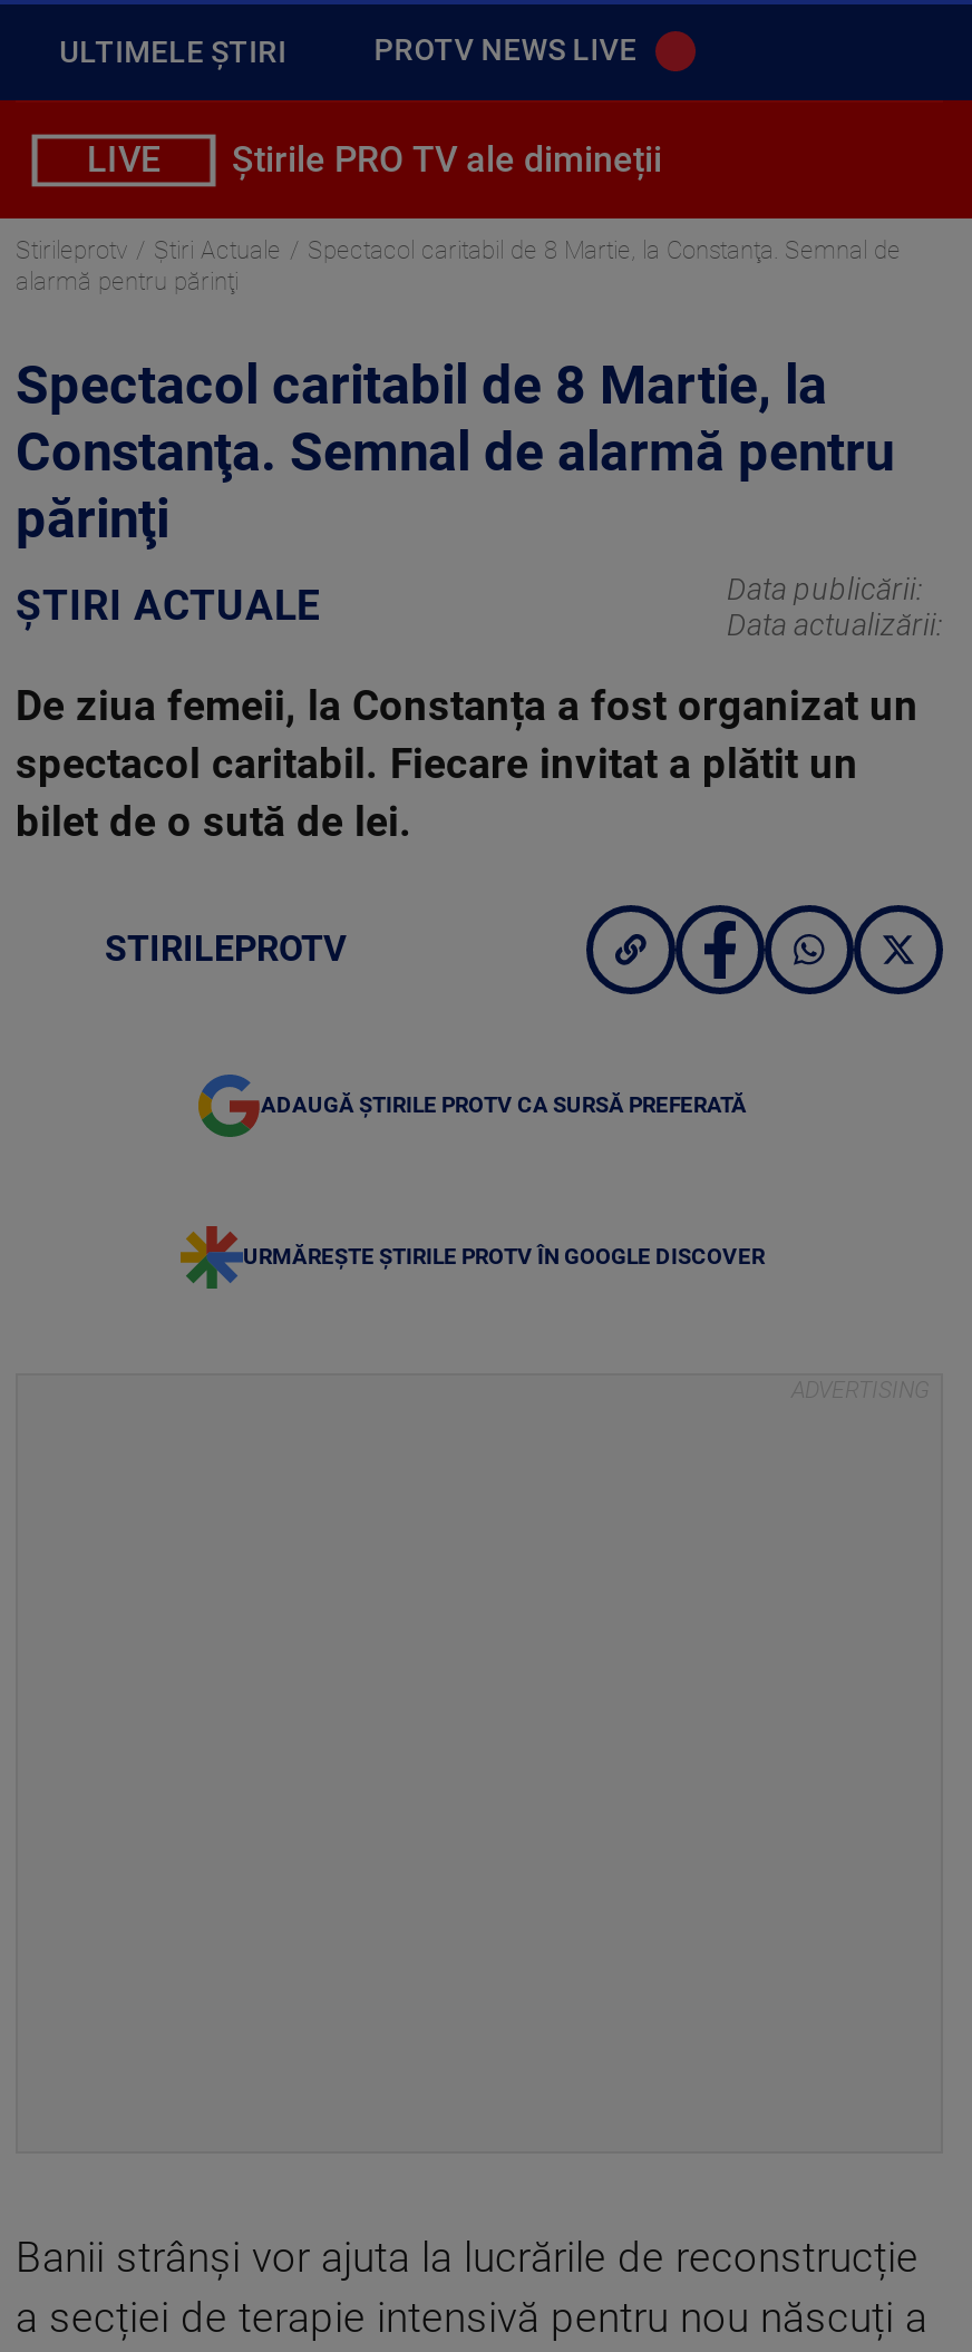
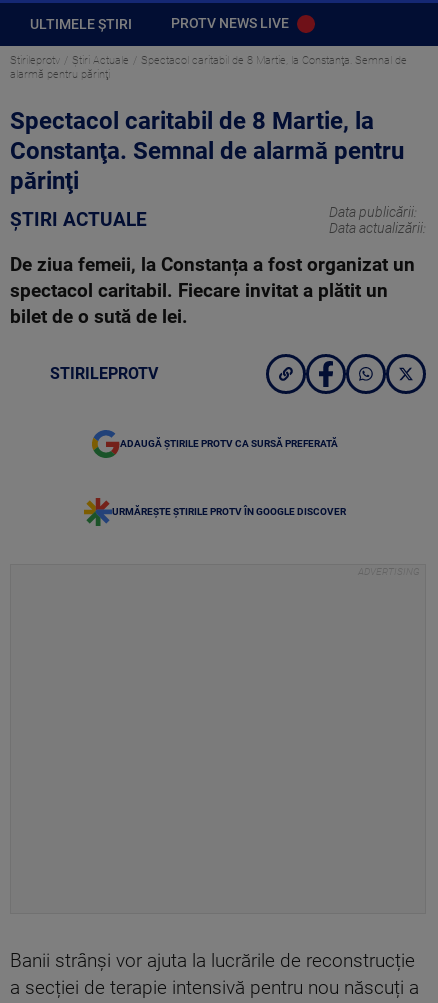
[87,138,662,181] LIVE | Știrile PRO TV ale dimineții -> none

